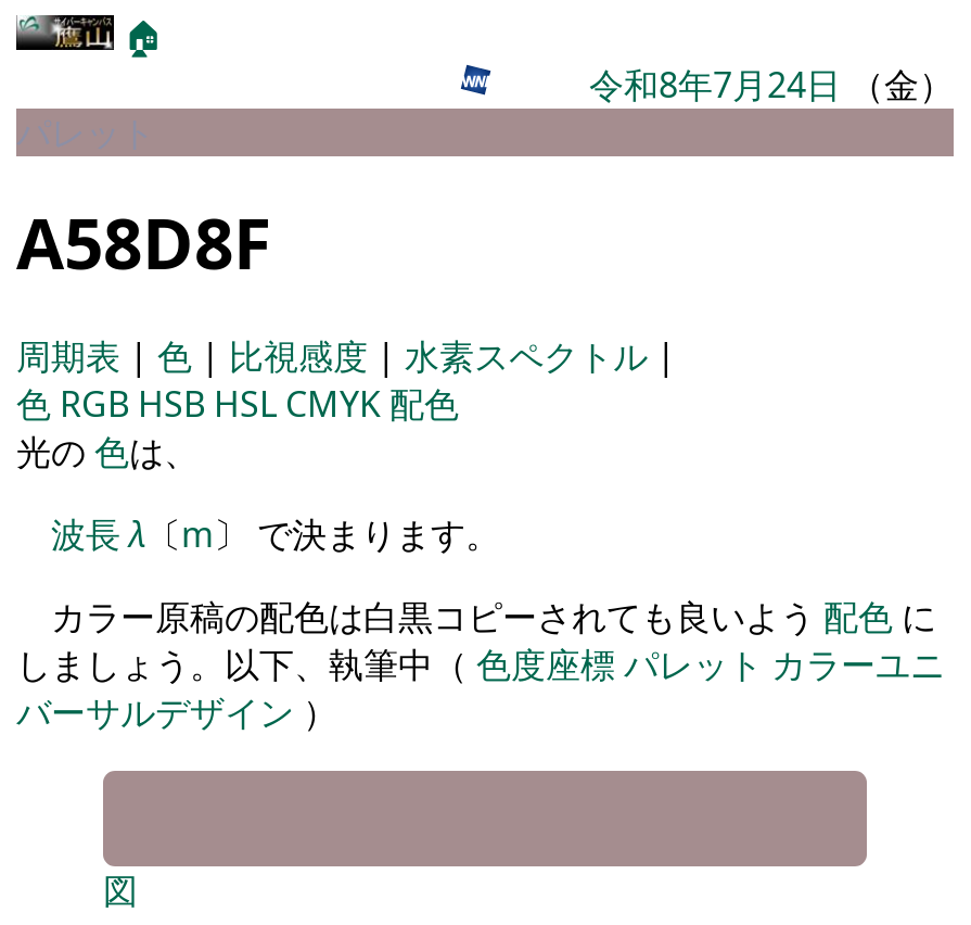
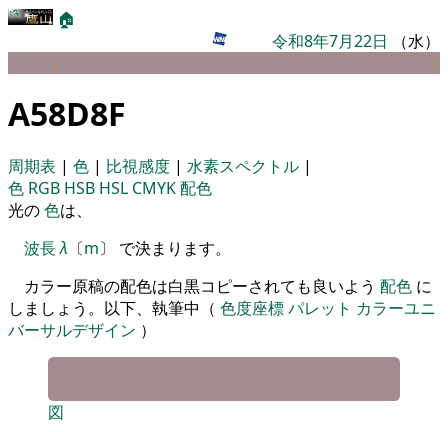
[589,61,954,109] 令和8年7月24日（金） -> [272,30,440,52] 令和8年7月22日（水）

